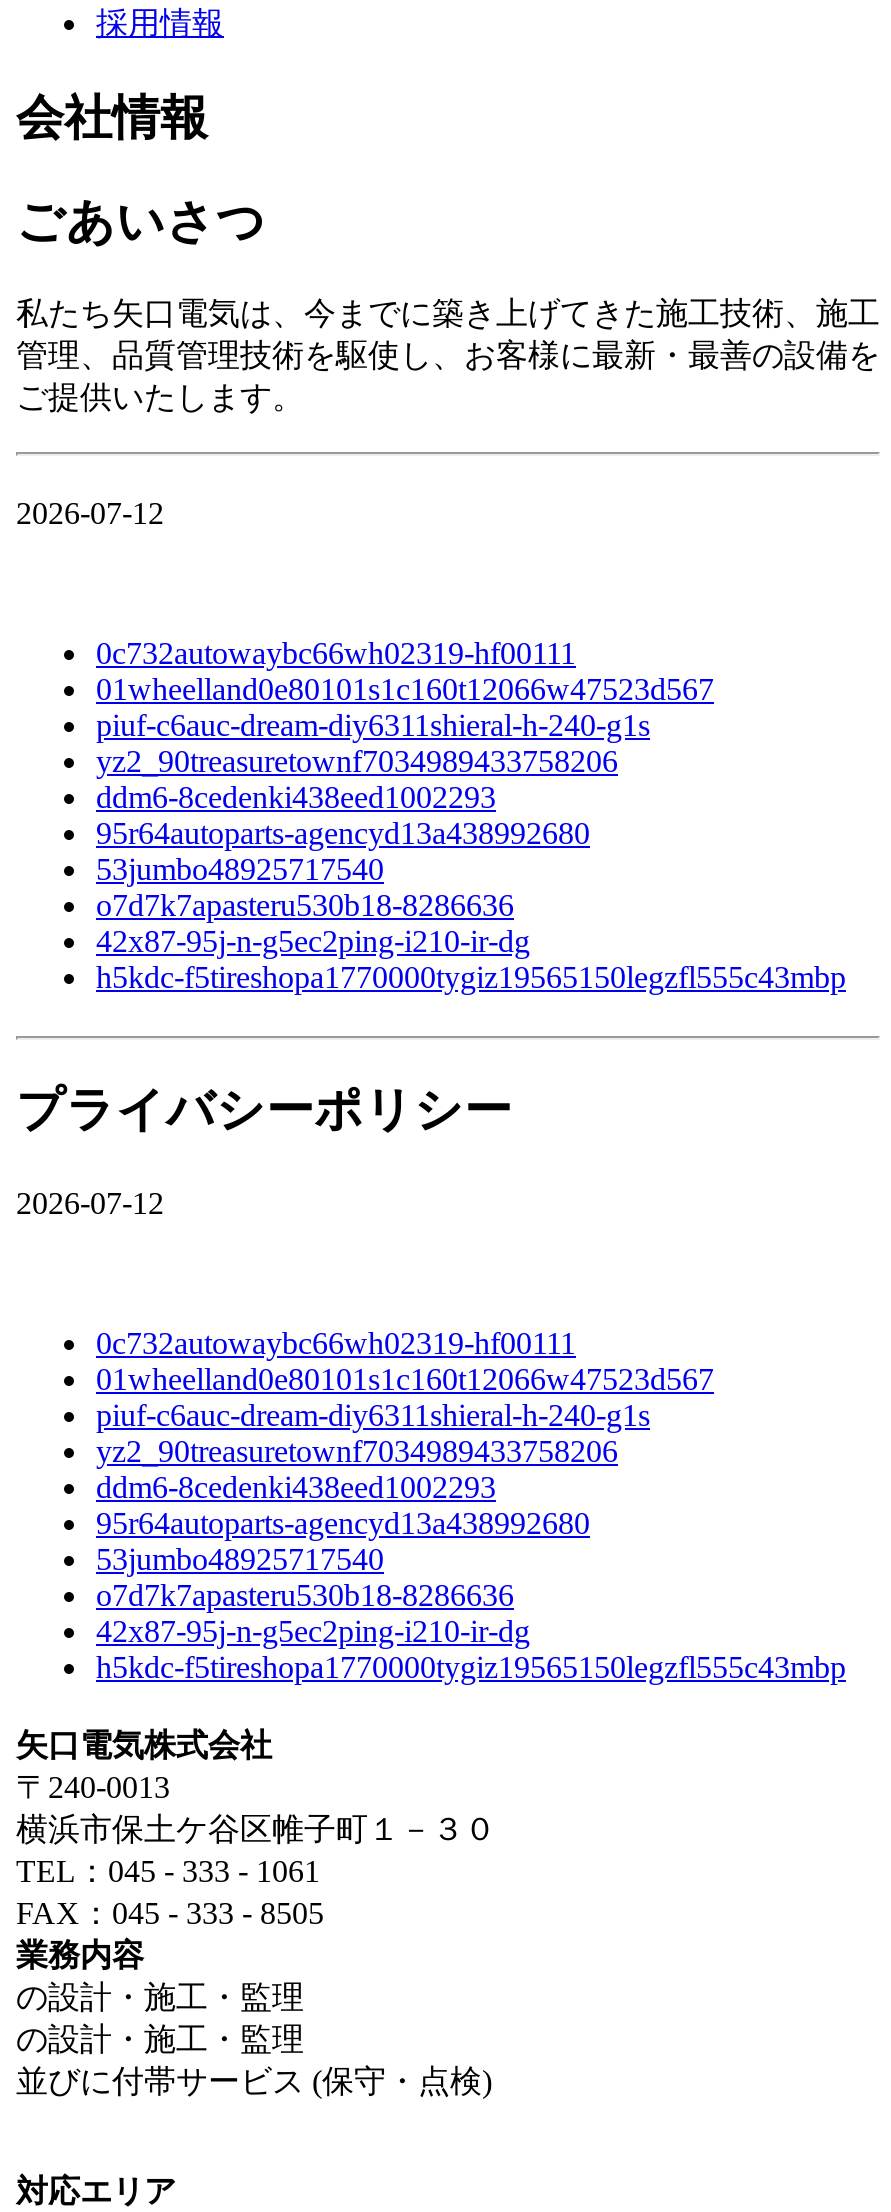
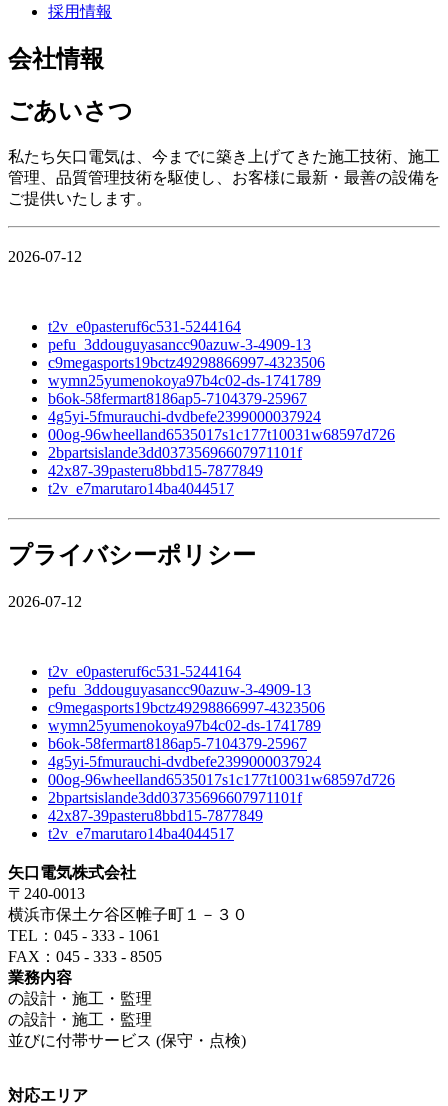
[96,635,846,993] 0c732autowaybc66wh02319-hf00111 | 01wheelland0e80101s1c160t12066w47523d567 | piuf-c6auc-dream-diy6311shieral-h-240-g1s | yz2_90treasuretownf7034989433758206 | ddm6-8cedenki438eed1002293 | 95r64autoparts-agencyd13a438992680 | 53jumbo48925717540 | o7d7k7apasteru530b18-8286636 | 42x87-95j-n-g5ec2ping-i210-ir-dg | h5kdc-f5tireshopa1770000tygiz19565150legzfl555c43mbp -> [48,318,395,497] t2v_e0pasteruf6c531-5244164 | pefu_3ddouguyasancc90azuw-3-4909-13 | c9megasports19bctz49298866997-4323506 | wymn25yumenokoya97b4c02-ds-1741789 | b6ok-58fermart8186ap5-7104379-25967 | 4g5yi-5fmurauchi-dvdbefe2399000037924 | 00og-96wheelland6535017s1c177t10031w68597d726 | 2bpartsislande3dd03735696607971101f | 42x87-39pasteru8bbd15-7877849 | t2v_e7marutaro14ba4044517
[96,1326,846,1684] 0c732autowaybc66wh02319-hf00111 | 01wheelland0e80101s1c160t12066w47523d567 | piuf-c6auc-dream-diy6311shieral-h-240-g1s | yz2_90treasuretownf7034989433758206 | ddm6-8cedenki438eed1002293 | 95r64autoparts-agencyd13a438992680 | 53jumbo48925717540 | o7d7k7apasteru530b18-8286636 | 42x87-95j-n-g5ec2ping-i210-ir-dg | h5kdc-f5tireshopa1770000tygiz19565150legzfl555c43mbp -> [48,663,395,842] t2v_e0pasteruf6c531-5244164 | pefu_3ddouguyasancc90azuw-3-4909-13 | c9megasports19bctz49298866997-4323506 | wymn25yumenokoya97b4c02-ds-1741789 | b6ok-58fermart8186ap5-7104379-25967 | 4g5yi-5fmurauchi-dvdbefe2399000037924 | 00og-96wheelland6535017s1c177t10031w68597d726 | 2bpartsislande3dd03735696607971101f | 42x87-39pasteru8bbd15-7877849 | t2v_e7marutaro14ba4044517

